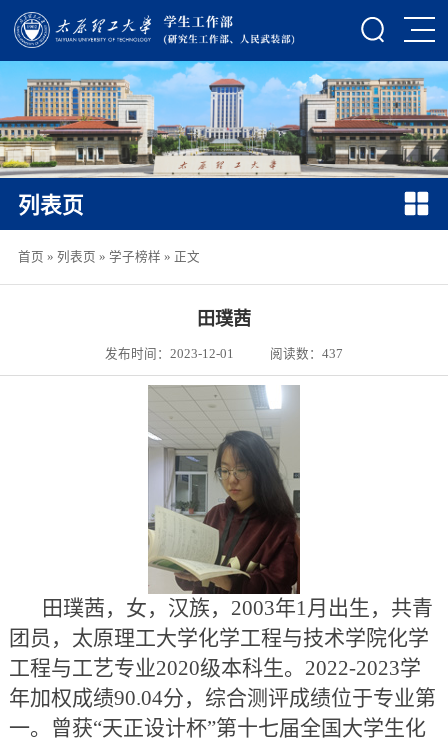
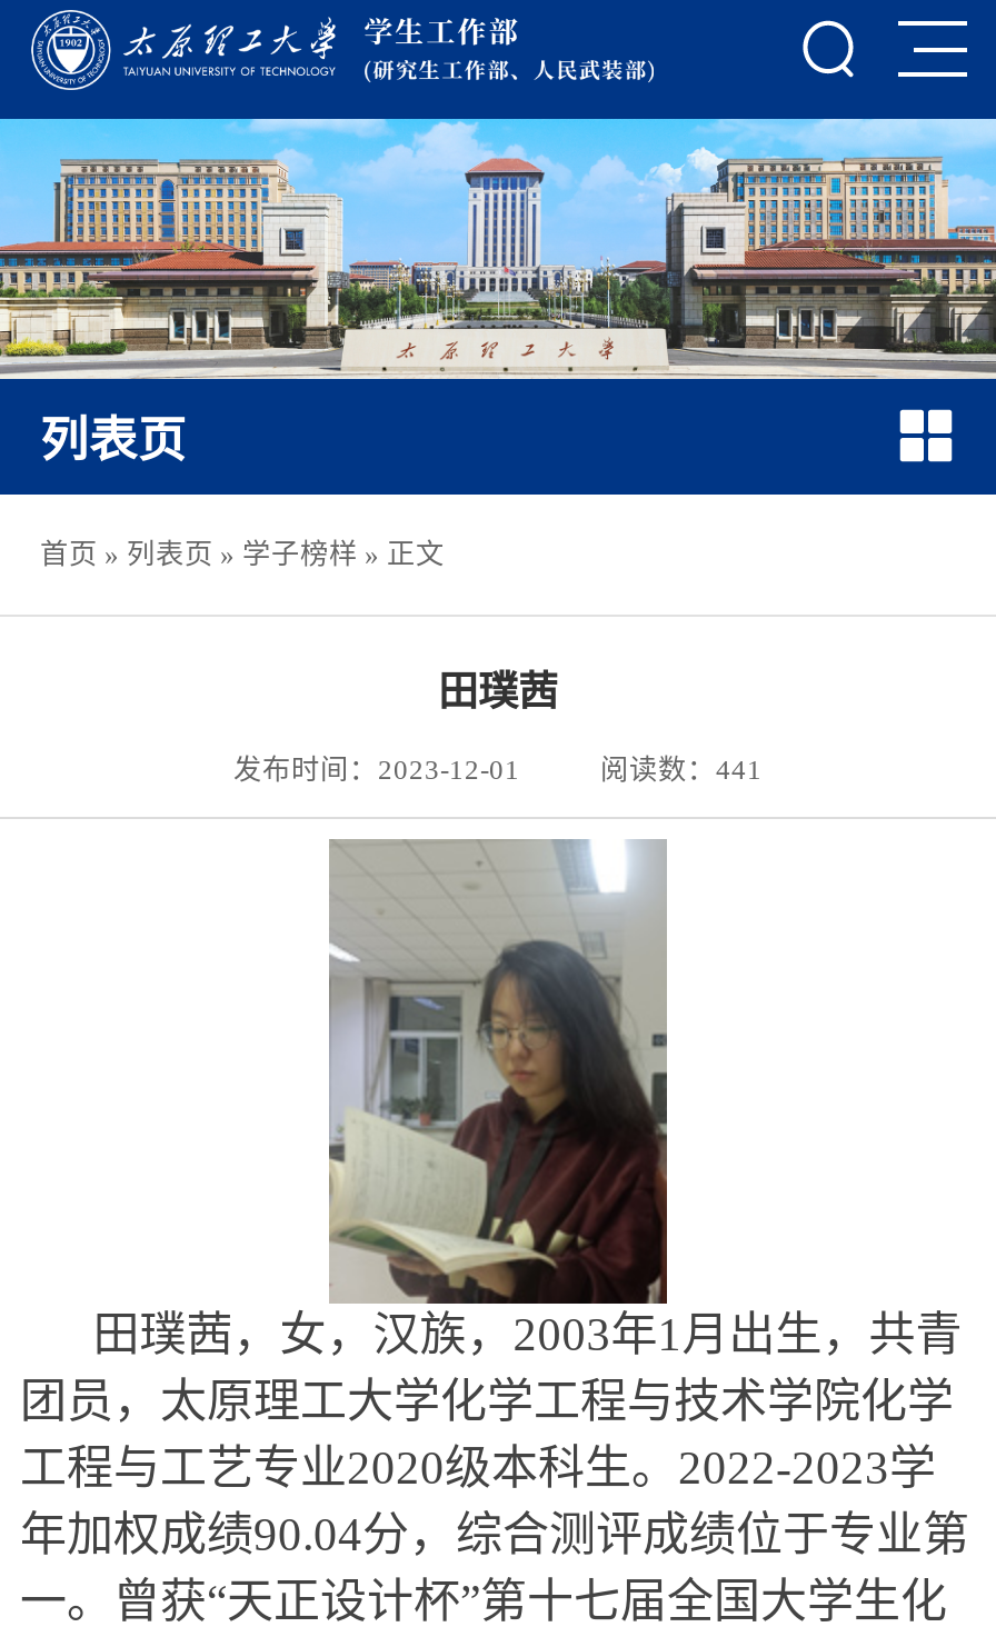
[270,347,343,361] 阅读数：437 -> [600,755,763,786] 阅读数：441

